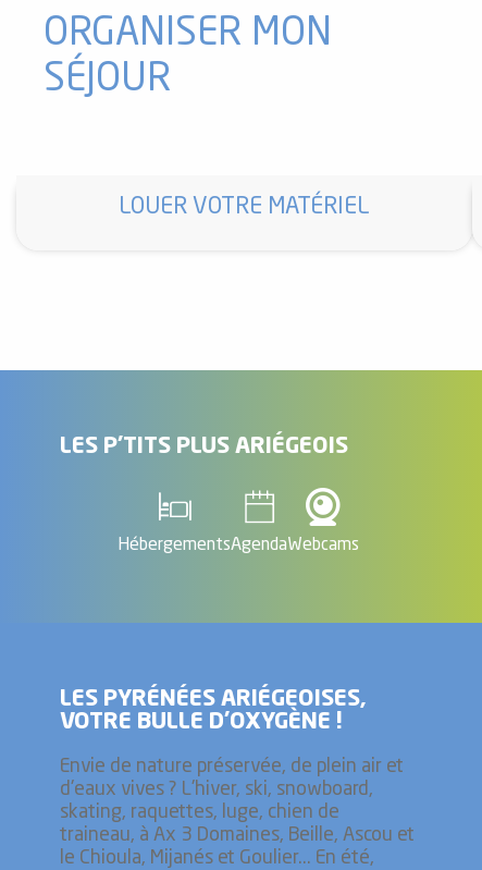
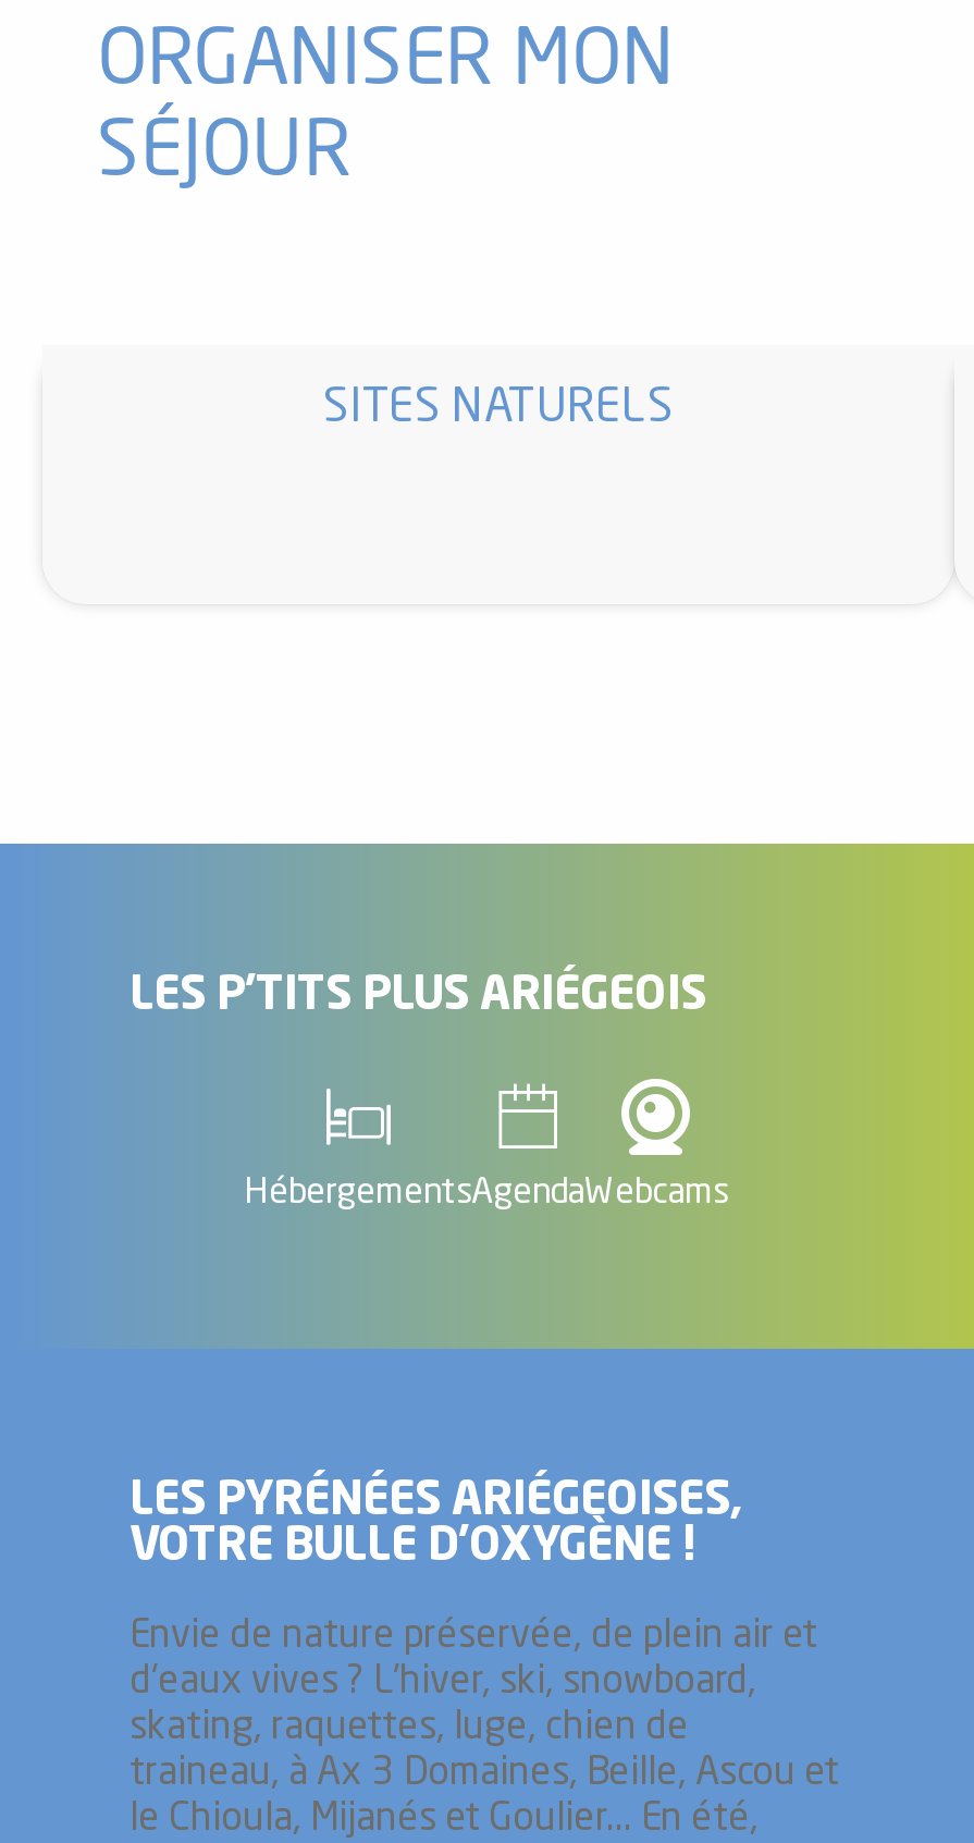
[119,196,370,219] LOUER VOTRE MATÉRIEL -> [323,387,674,433] SITES NATURELS

